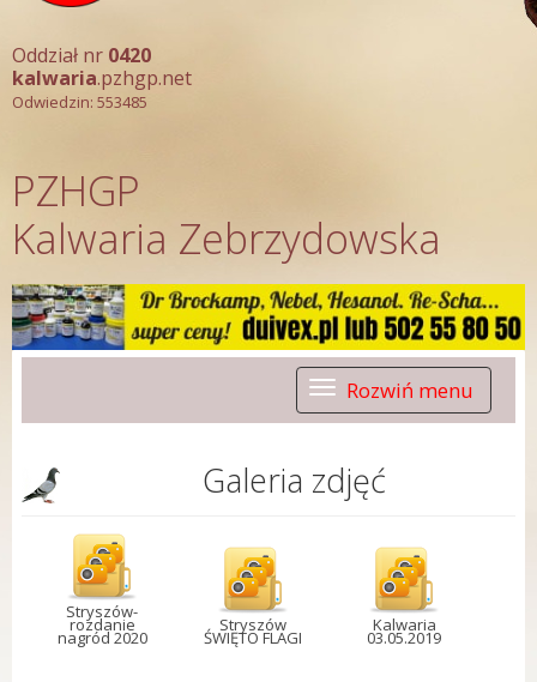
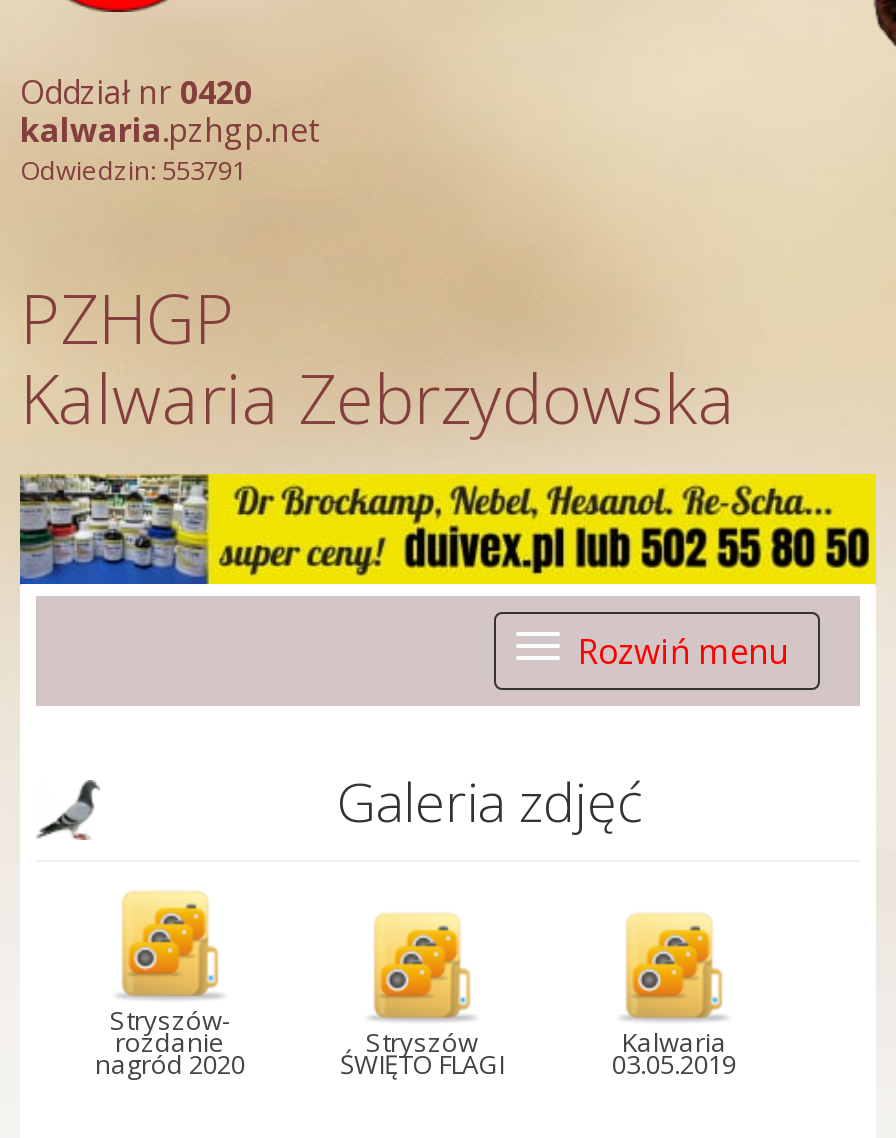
[12,91,147,113] Odwiedzin: 553485 -> [20,152,246,188] Odwiedzin: 553791

